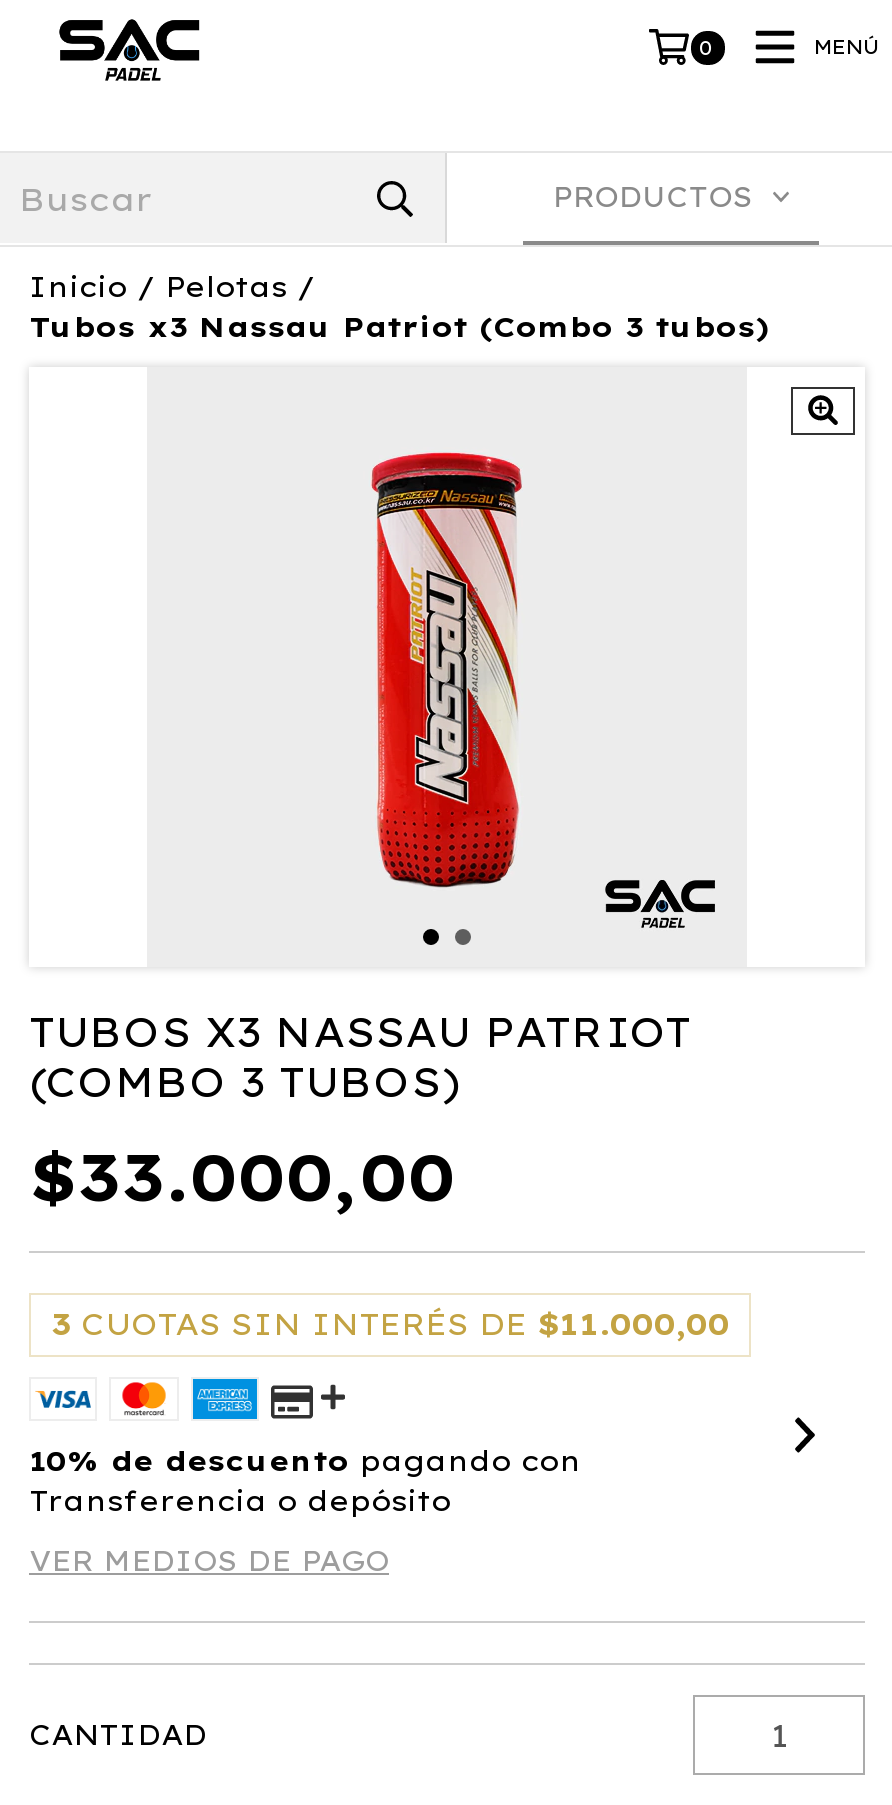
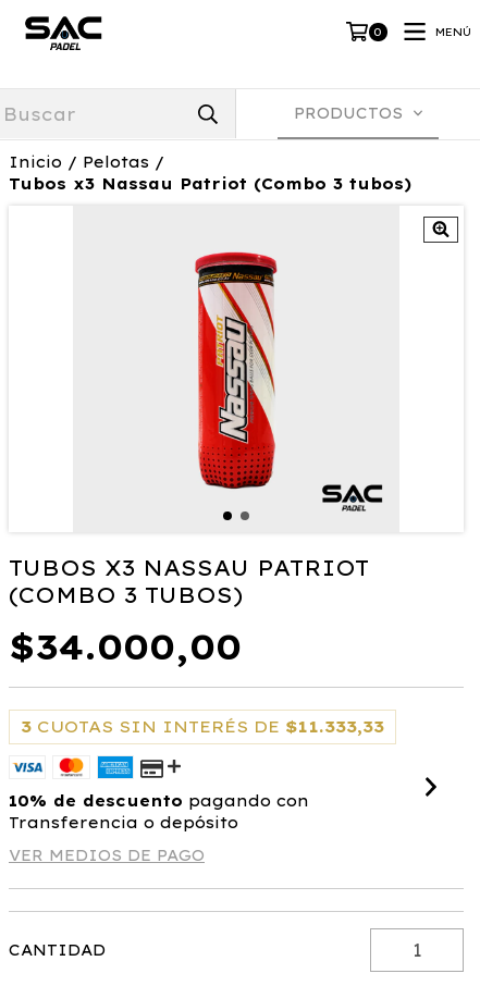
[29,1137,455,1217] $33.000,00 -> [9,625,242,668] $34.000,00
[51,1305,729,1343] 3 CUOTAS SIN INTERÉS DE $11.000,00 -> [21,716,384,737] 3 CUOTAS SIN INTERÉS DE $11.333,33

